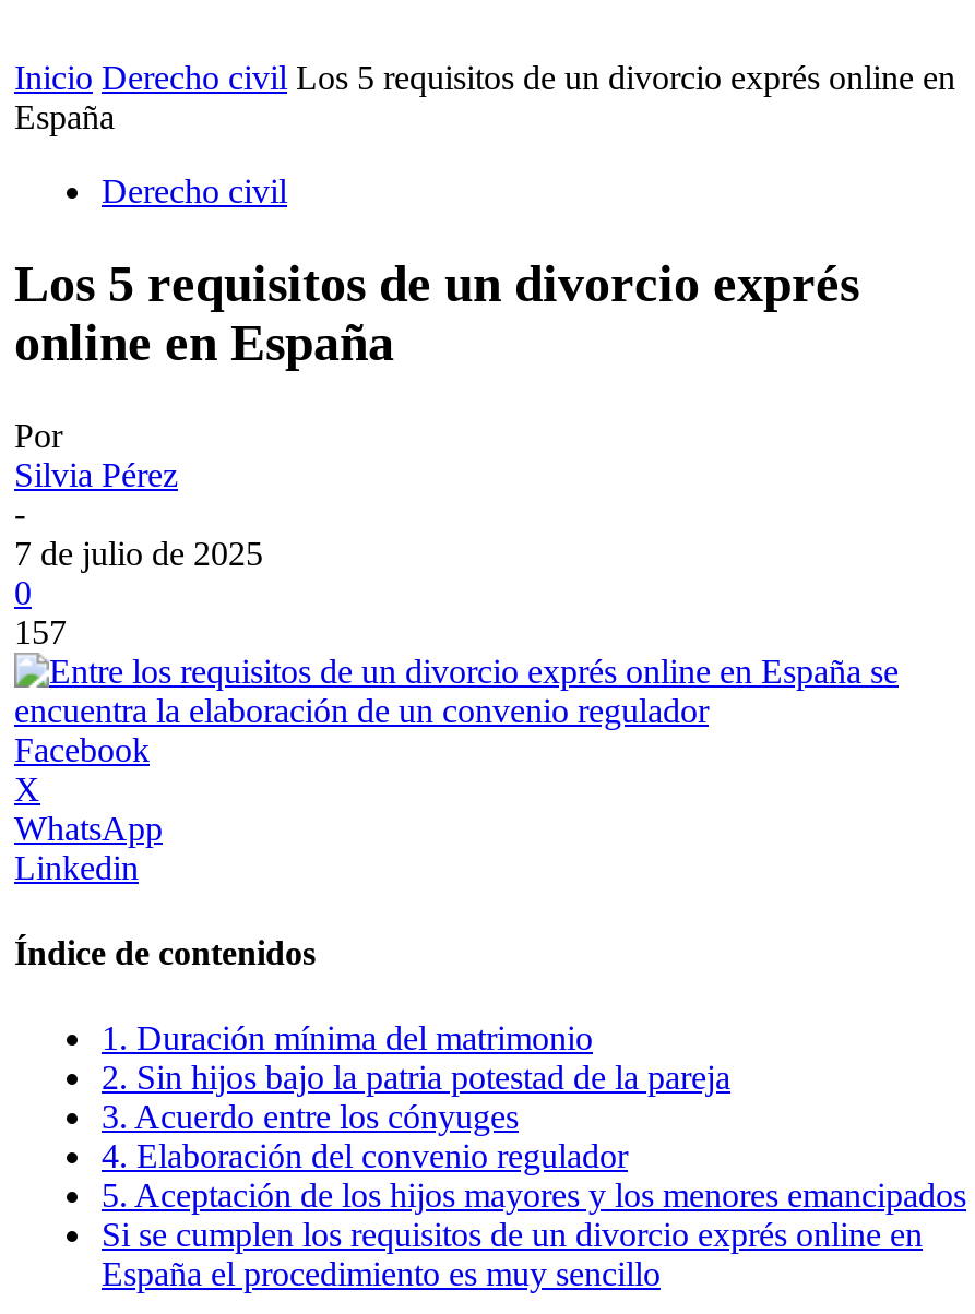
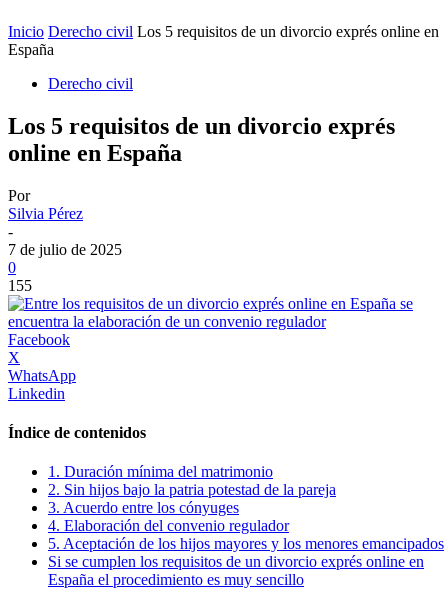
[14,613,67,650] 157 -> [8,277,32,294] 155

